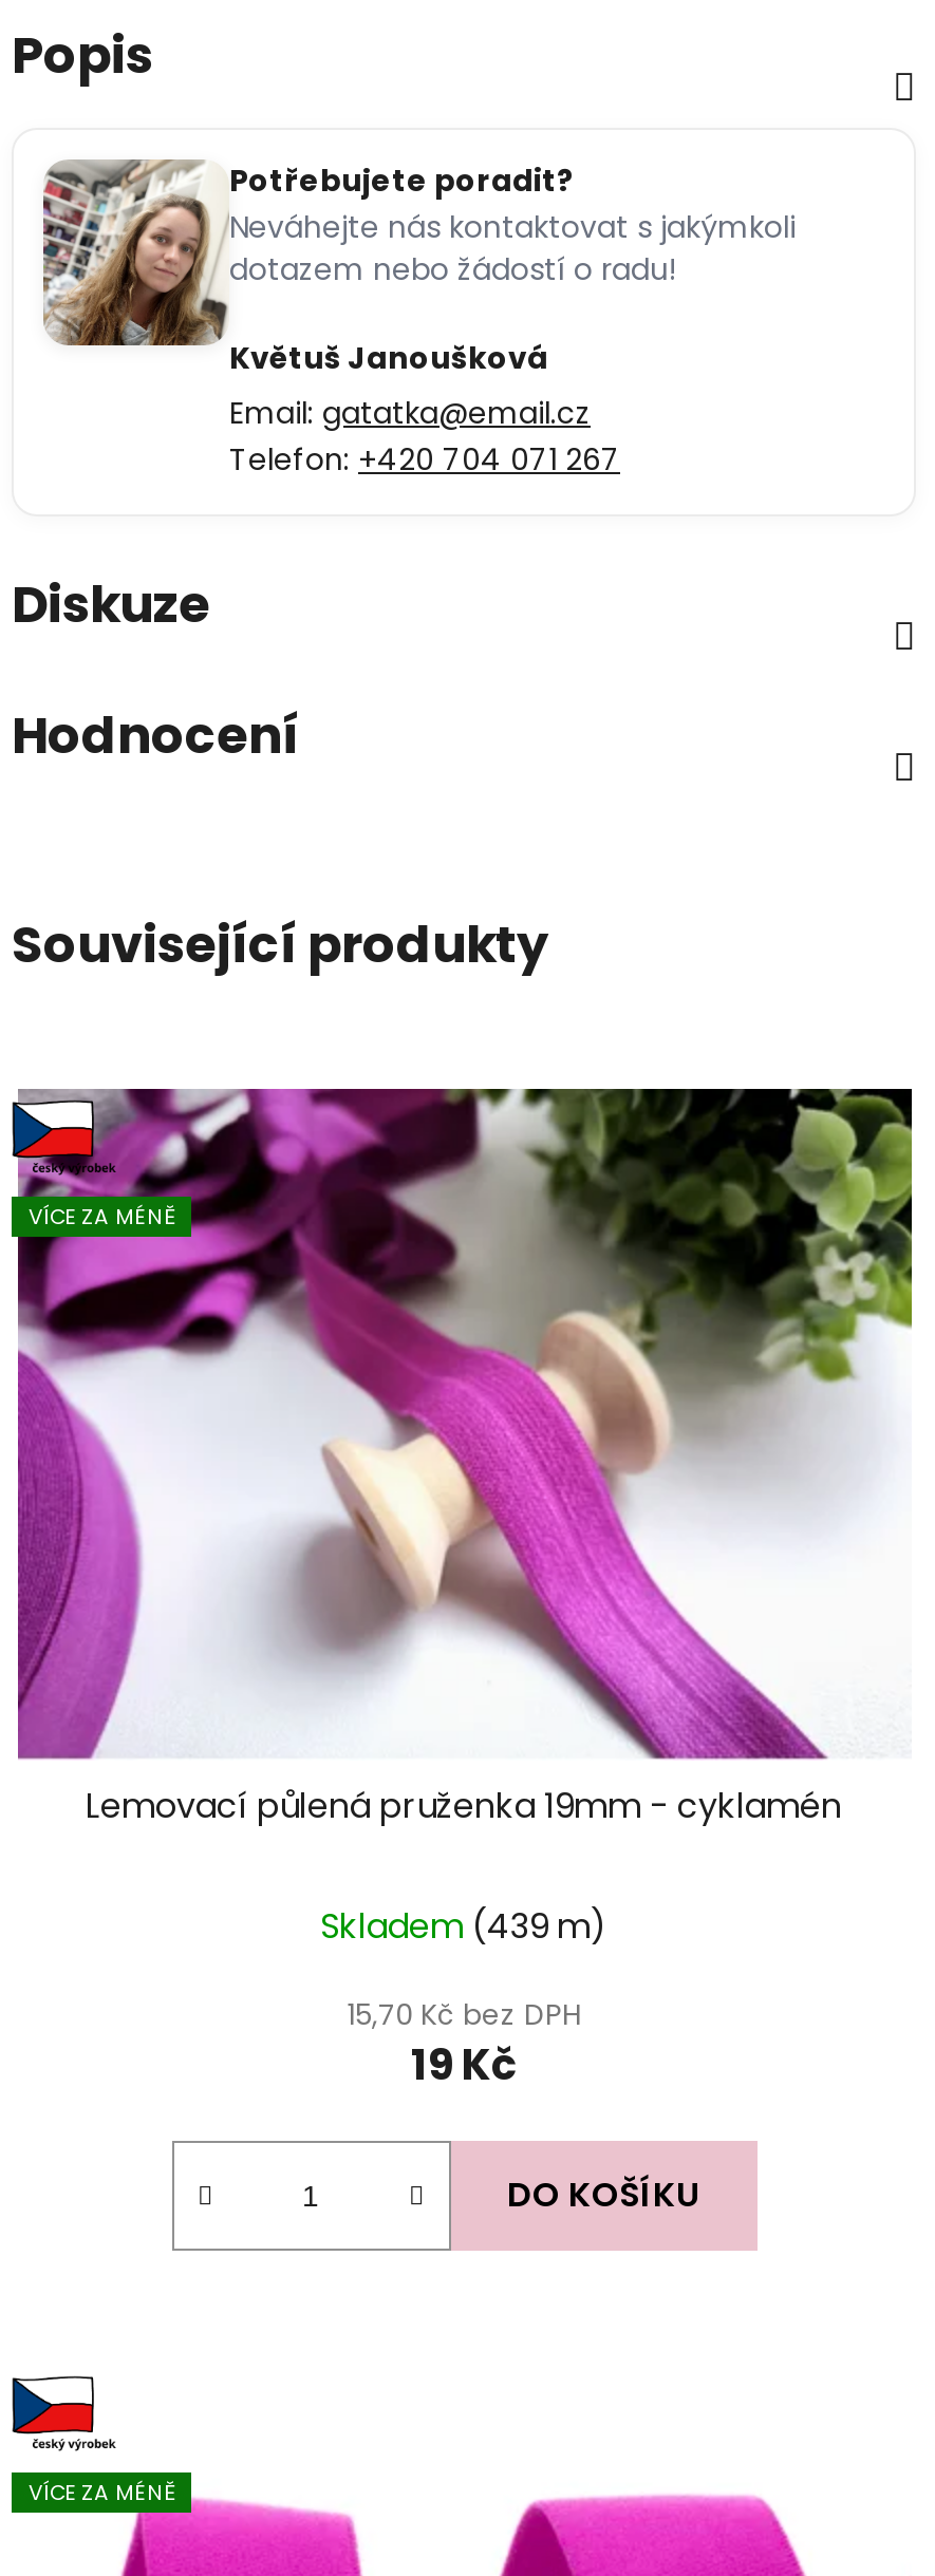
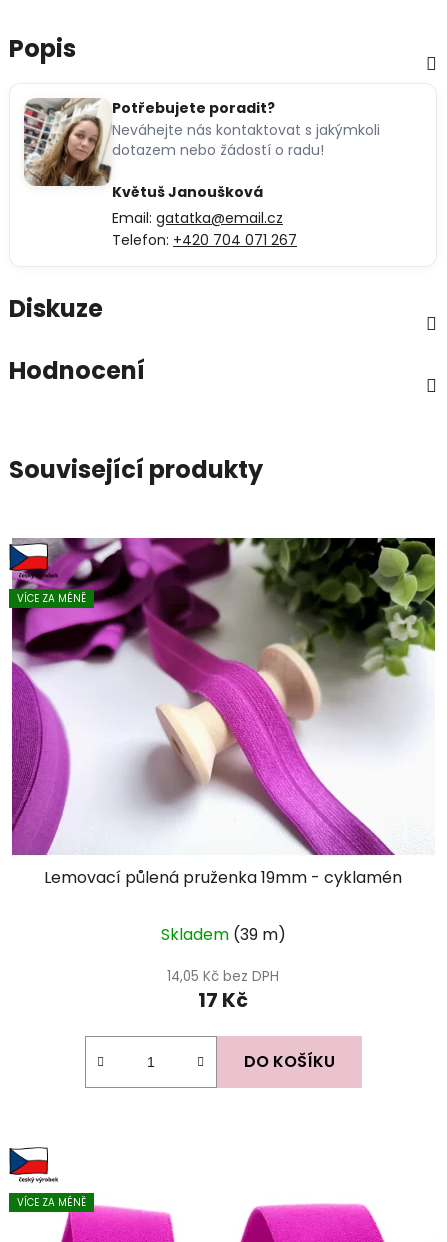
[320,1902,607,1950] Skladem (439 m) -> [160,923,285,946] Skladem (39 m)
[347,1995,581,2035] 15,70 Kč bez DPH -> [167,967,279,986] 14,05 Kč bez DPH
[411,2035,517,2094] 19 Kč -> [198,986,248,1014] 17 Kč

